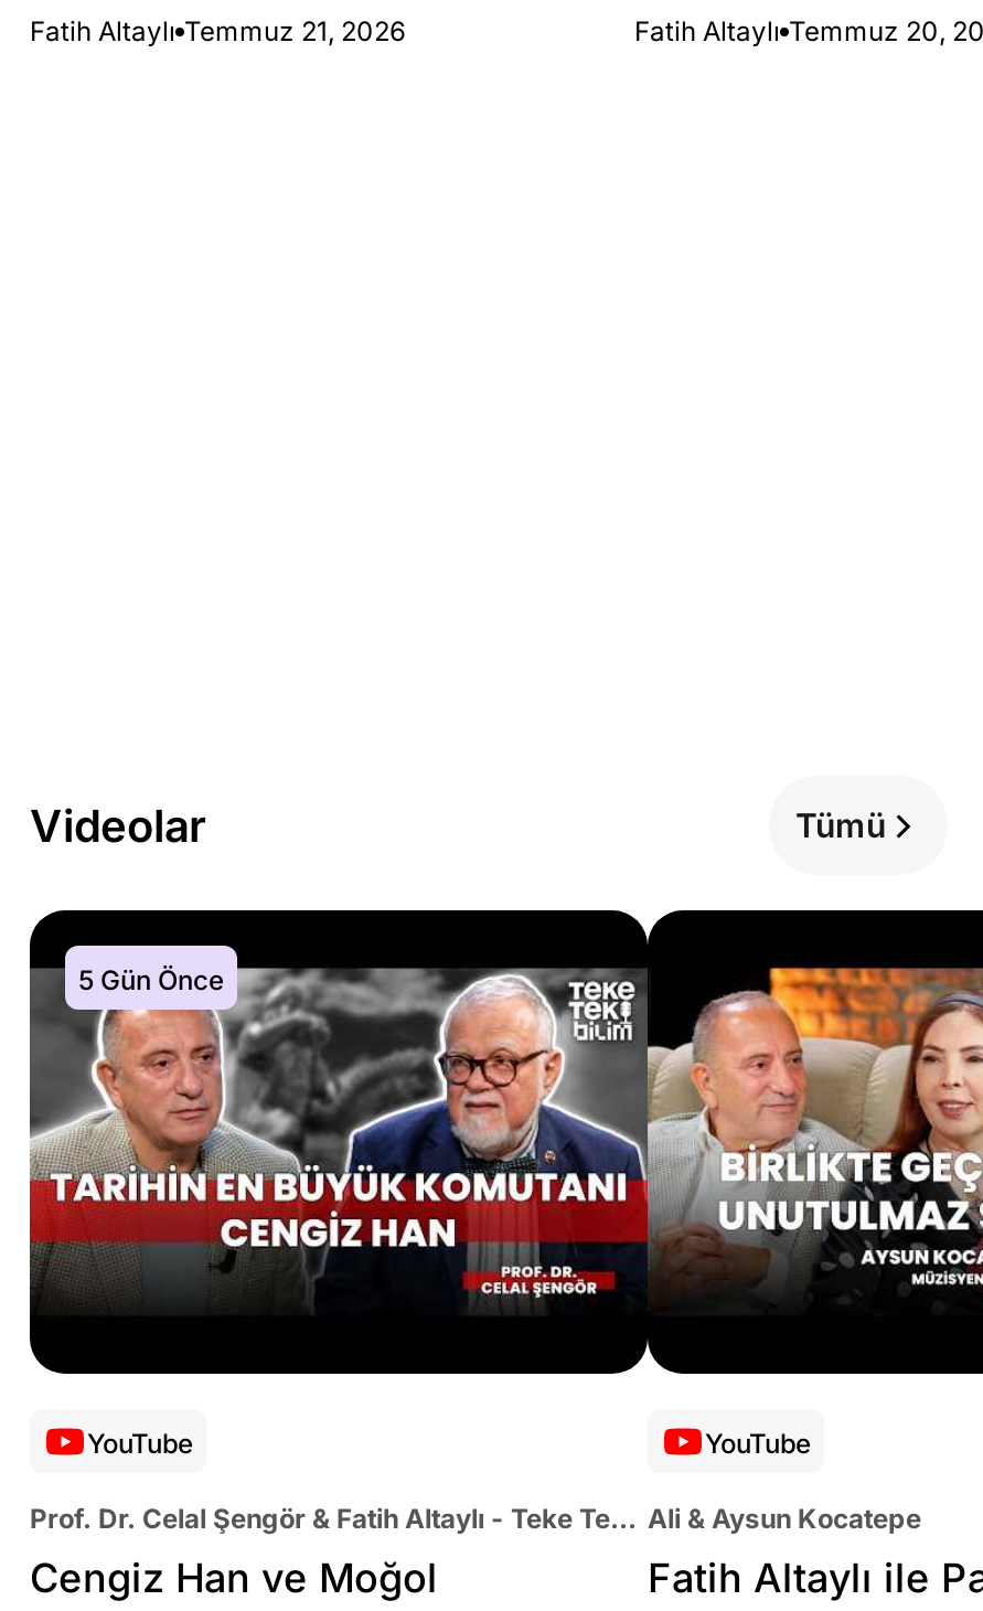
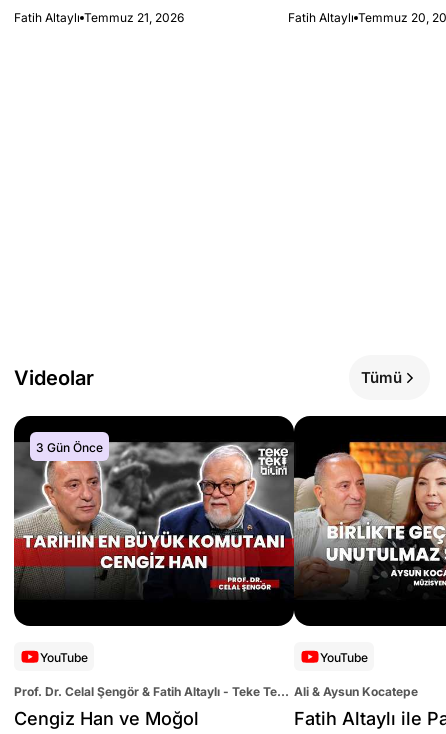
[78,963,224,996] 5 Gün Önce -> [36,440,103,455] 3 Gün Önce

